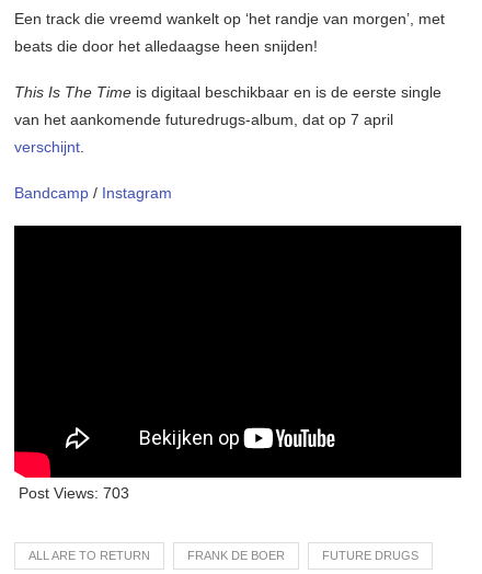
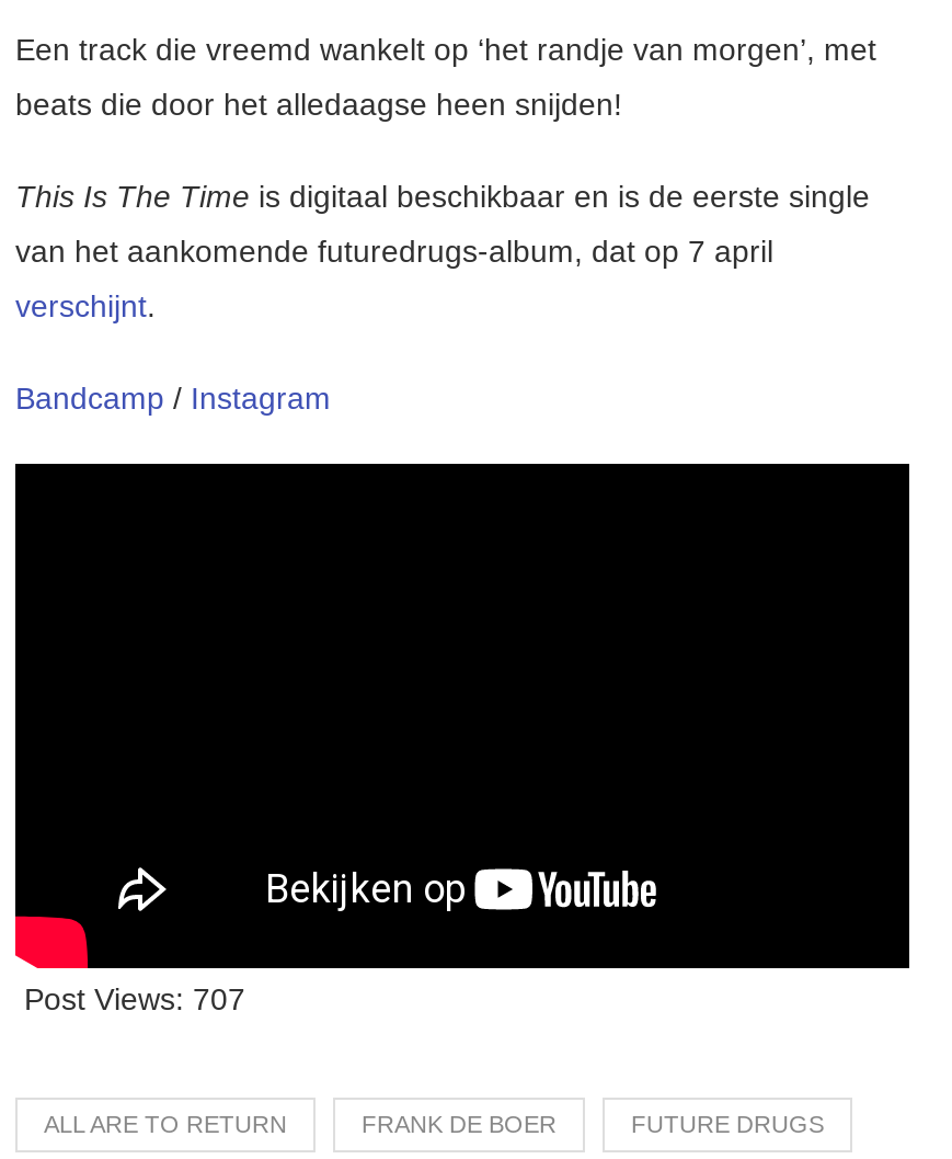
[19,484,129,502] Post Views: 703 -> [24,981,245,1016] Post Views: 707

